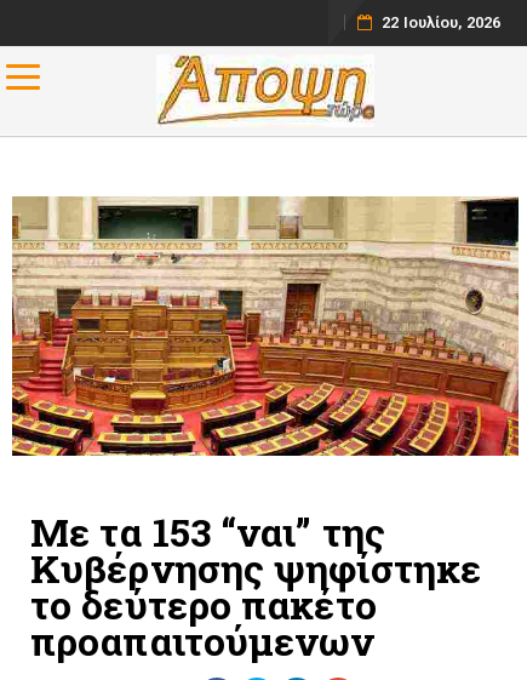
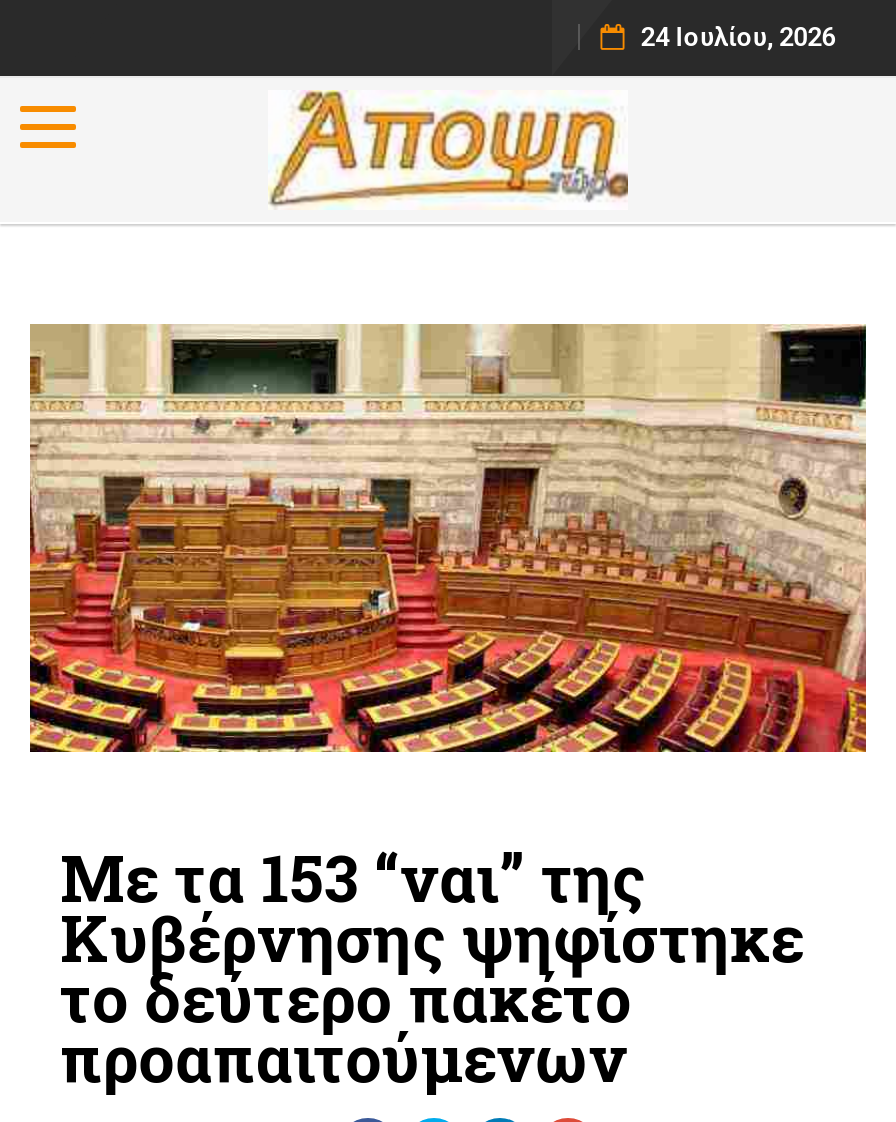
[382,13,500,32] 22 Ιουλίου, 2026 -> [641,22,836,52] 24 Ιουλίου, 2026

